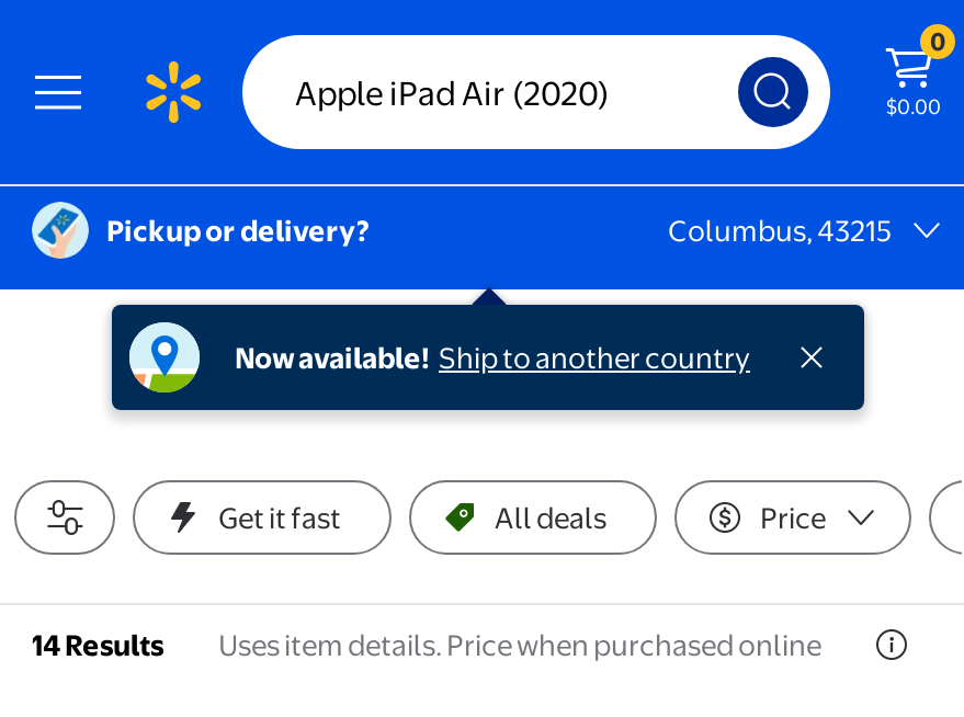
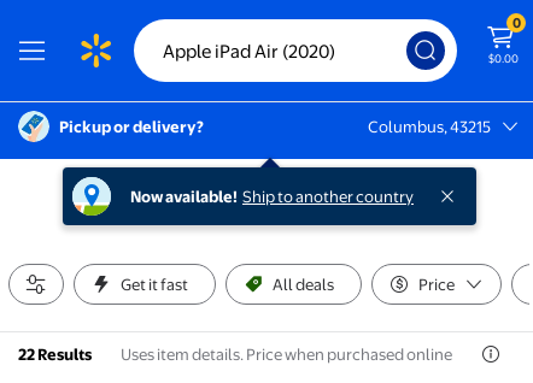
[32,626,821,662] 14 Results Uses item details. Price when purchased online -> [18,344,452,364] 22 Results Uses item details. Price when purchased online

